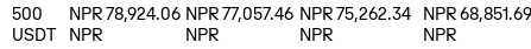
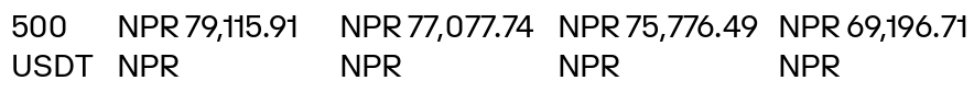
[69,3,181,24] NPR 78,924.06 -> [117,5,297,45] NPR 79,115.91
[185,3,293,24] NPR 77,057.46 -> [339,5,533,45] NPR 77,077.74
[299,3,411,24] NPR 75,262.34 -> [558,5,758,45] NPR 75,776.49
[423,3,531,24] NPR 68,851.69 -> [778,5,967,45] NPR 69,196.71

